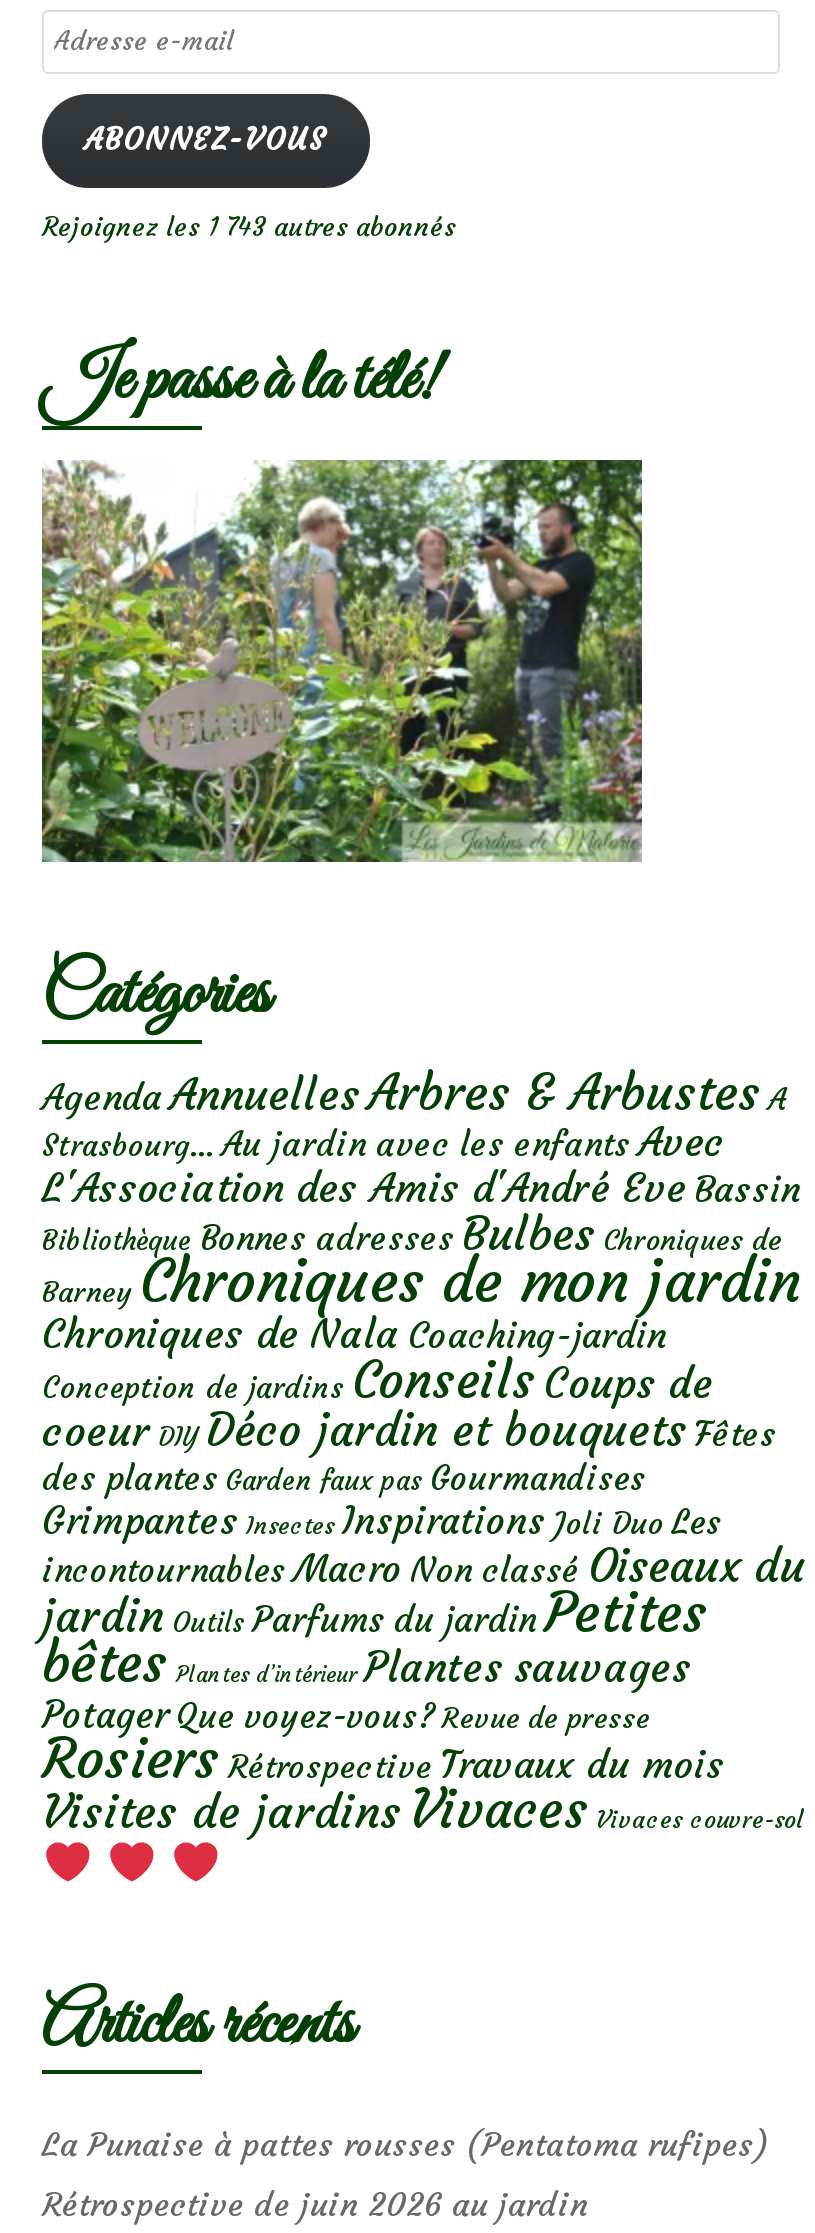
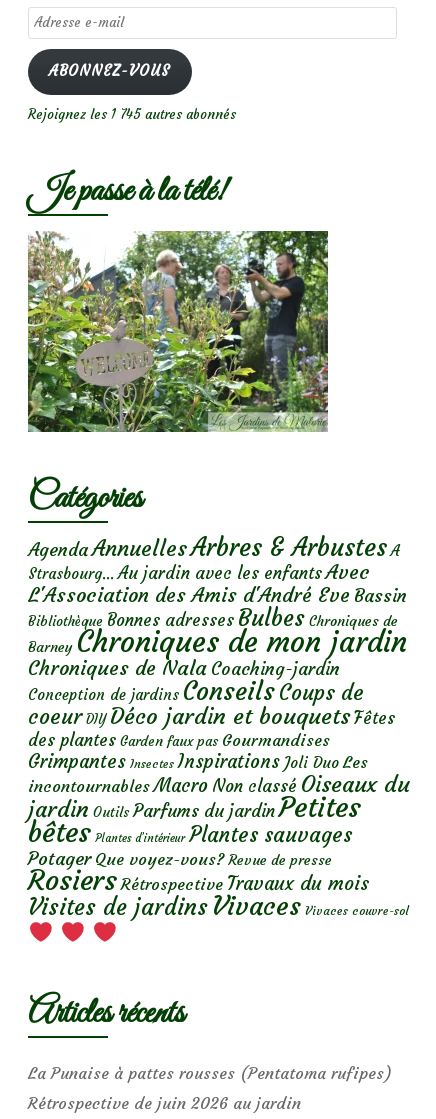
[42,209,456,243] Rejoignez les 1 743 autres abonnés -> [28,106,236,123] Rejoignez les 1 745 autres abonnés

